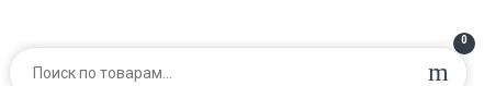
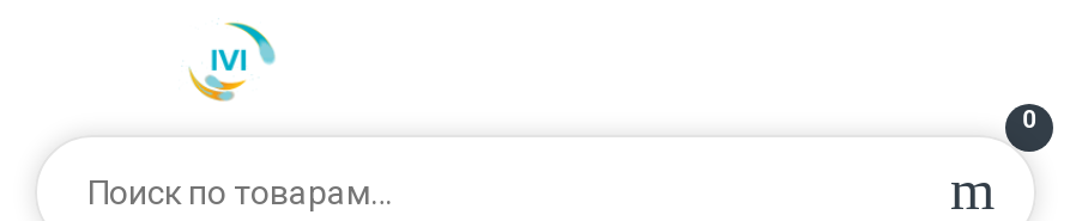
none -> [188,20,277,104] [image]

